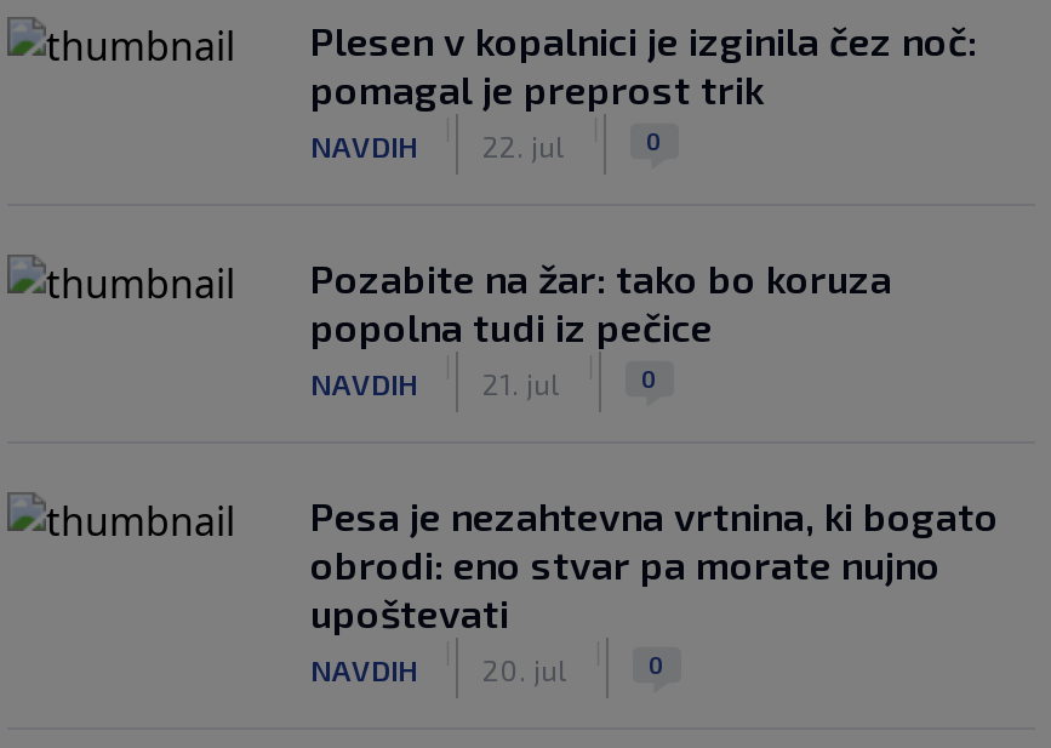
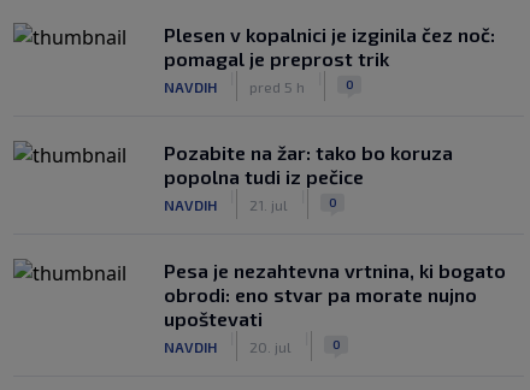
[310,127,565,161] NAVDIH 22. jul -> [164,78,305,94] NAVDIH pred 5 h

